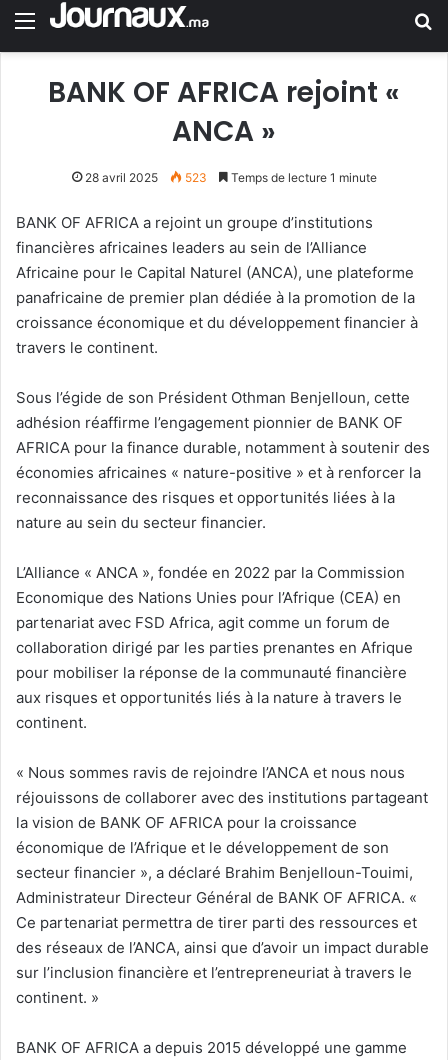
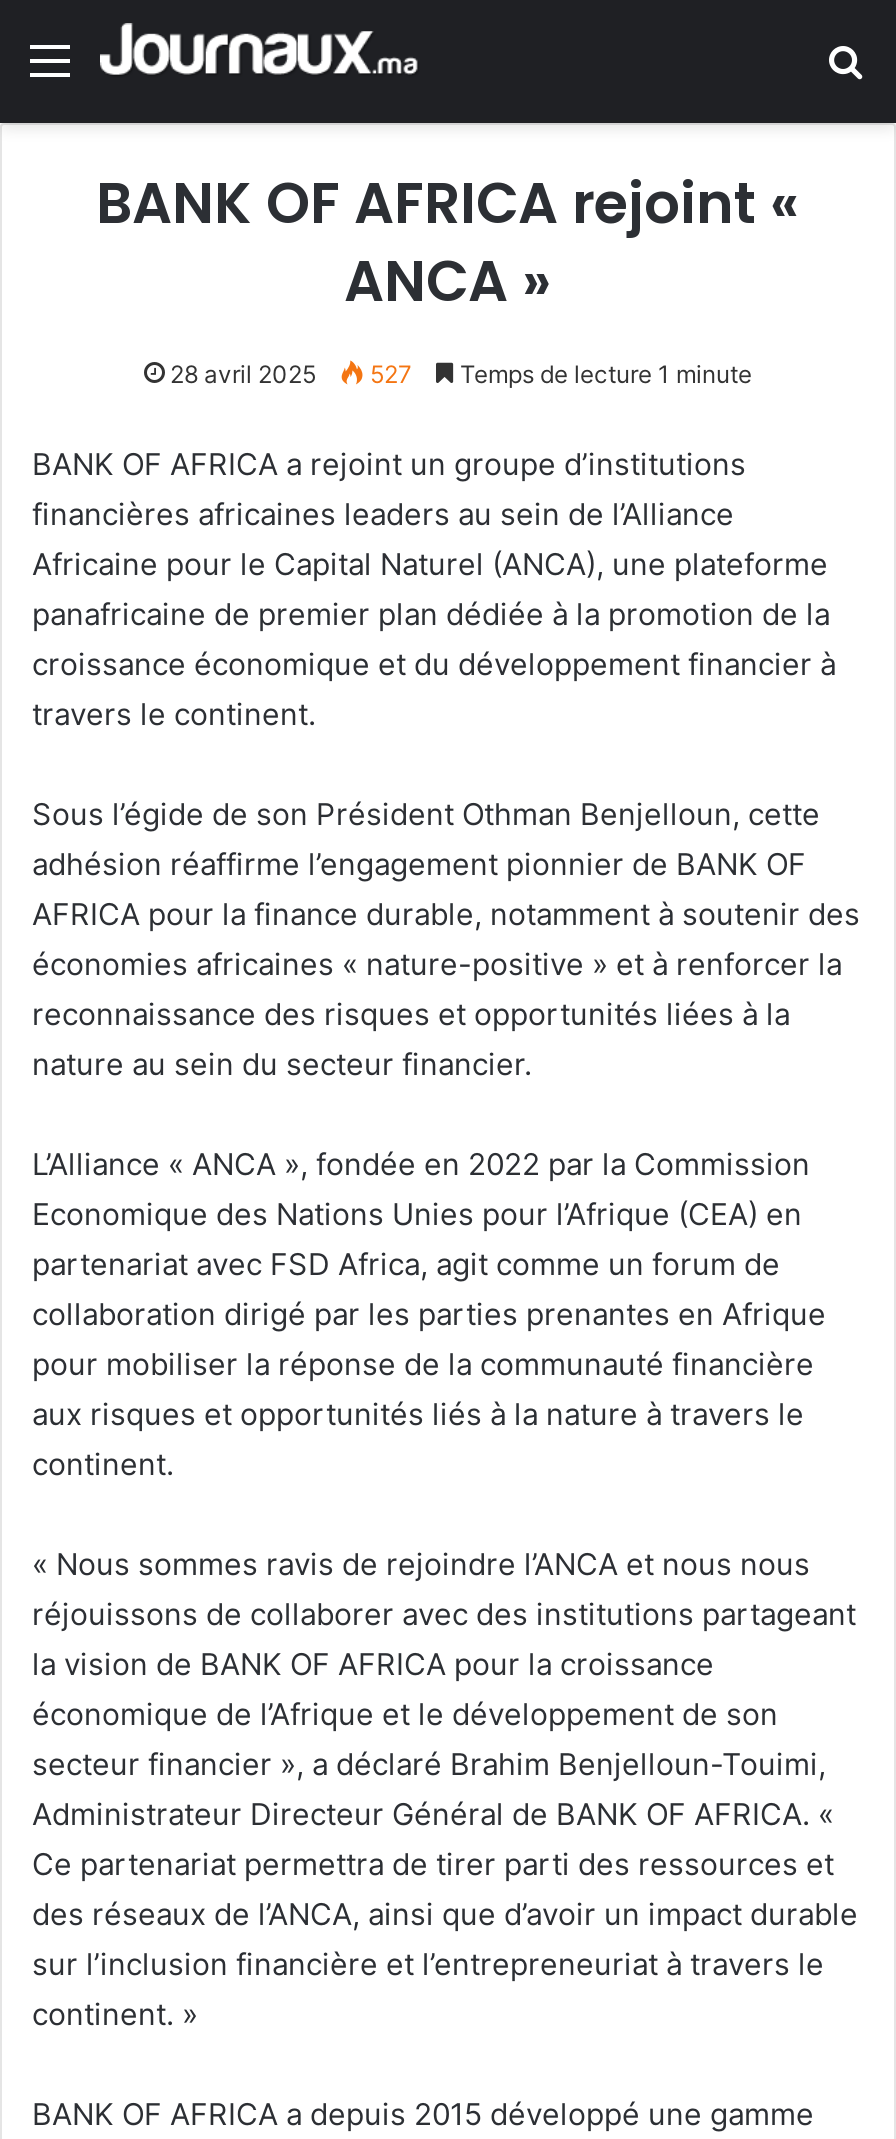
[84,170,376,185] 28 avril 2025 523 Temps de lecture 1 minute -> [170,360,752,390] 28 avril 2025 527 Temps de lecture 1 minute

